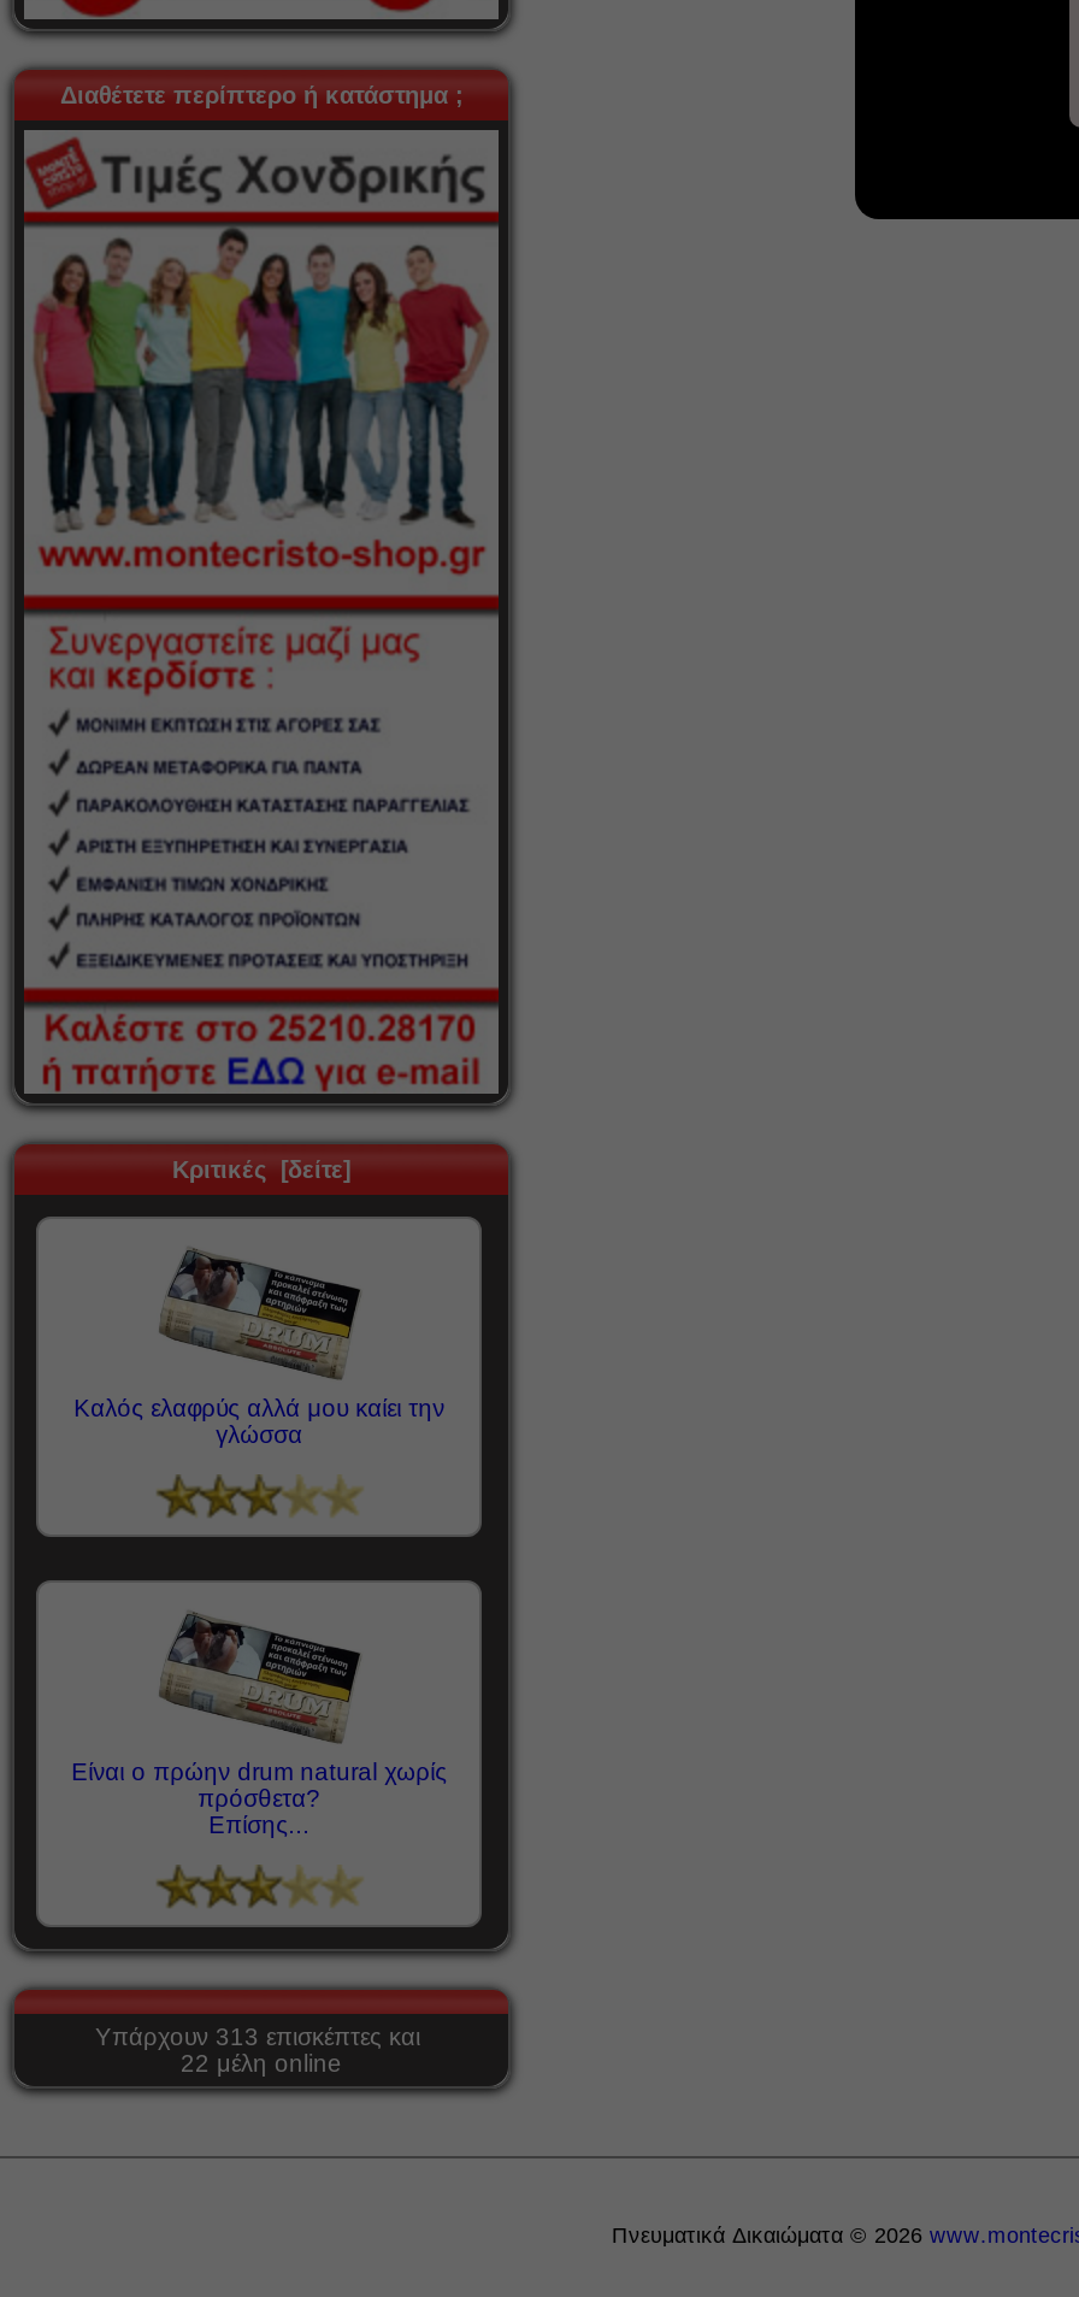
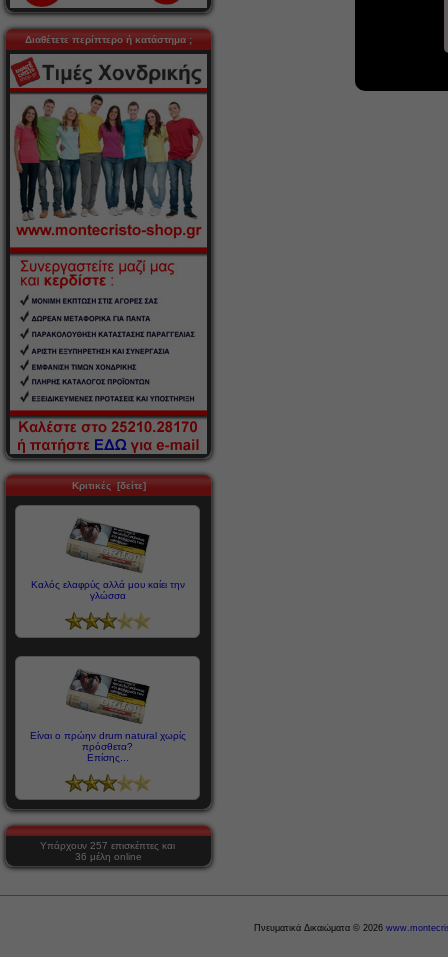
[95,2023,428,2050] Υπάρχουν 313 επισκέπτες και -> [39,840,177,851] Υπάρχουν 257 επισκέπτες και
[181,2050,342,2076] 22 μέλη online -> [75,851,142,862] 36 μέλη online

